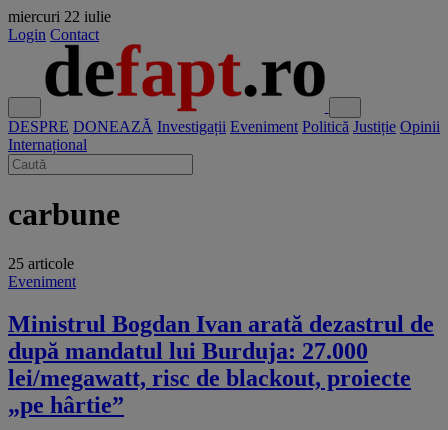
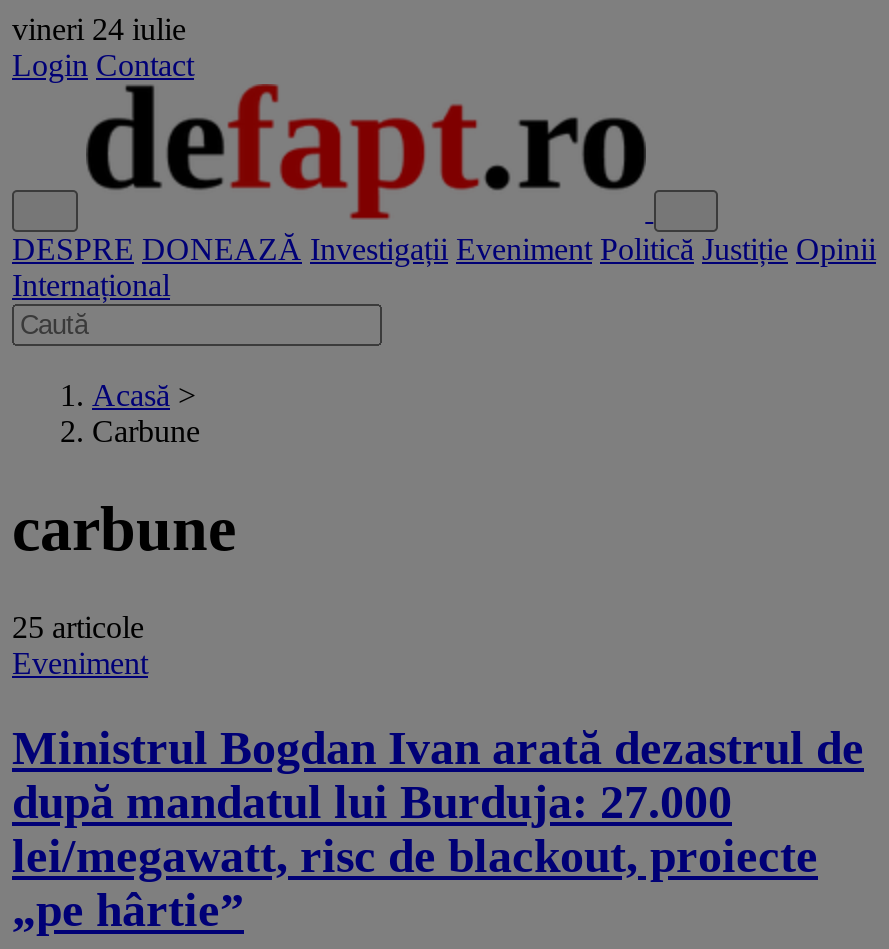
[8,8,111,25] miercuri 22 iulie -> [12,12,186,46] vineri 24 iulie
none -> [92,378,200,448] Acasă > | Carbune

